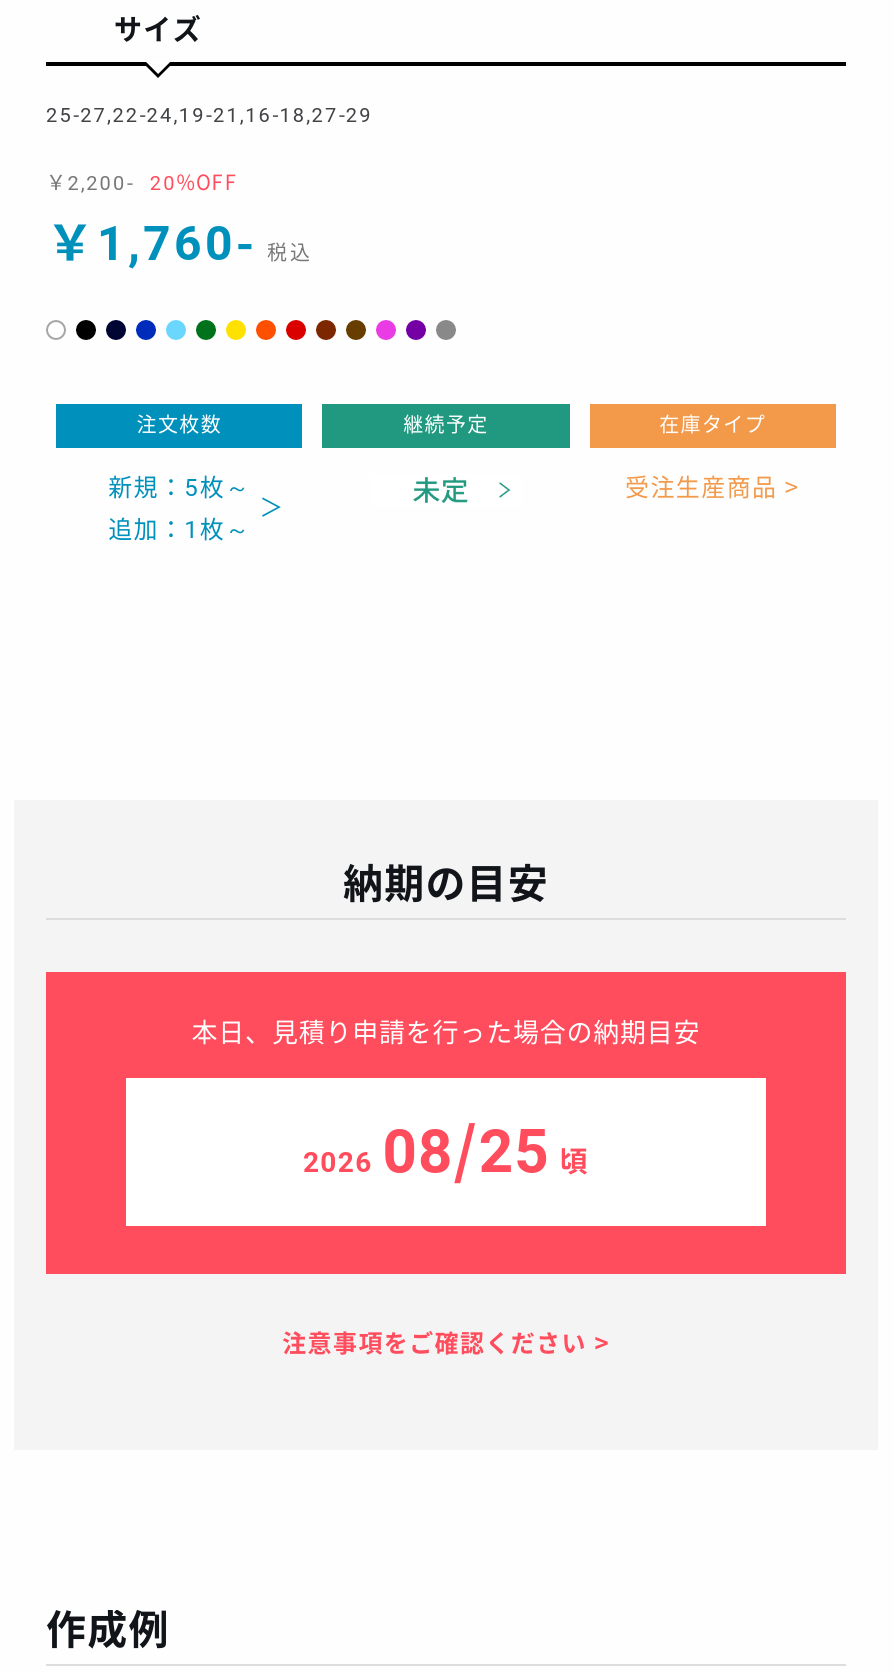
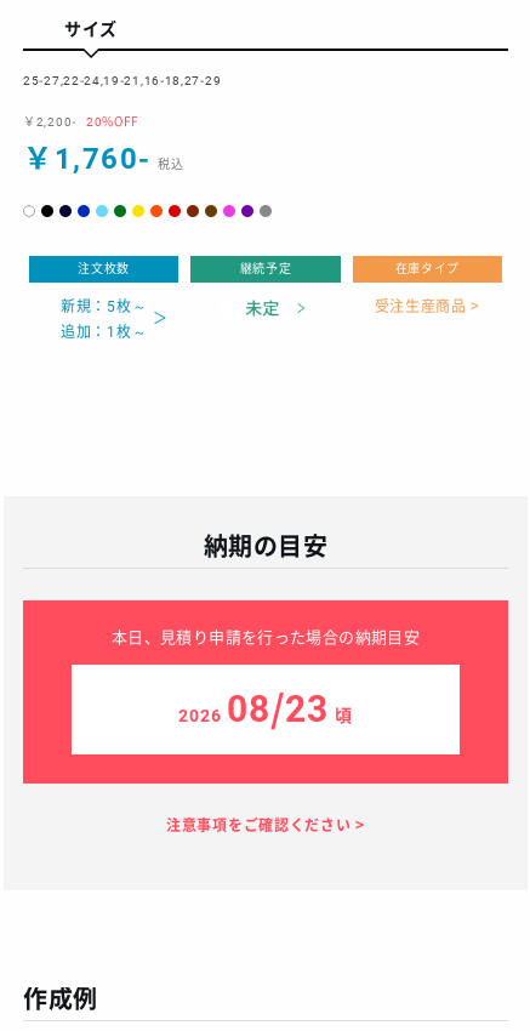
[303,1117,589,1187] 2026 08/25 頃 -> [179,688,352,731] 2026 08/23 頃

